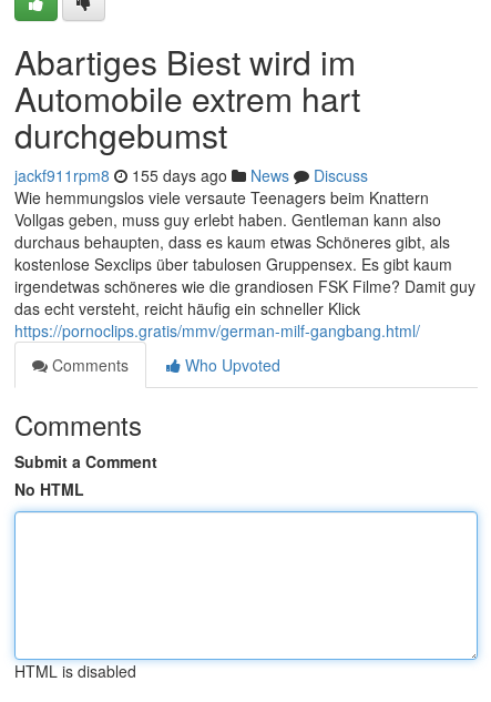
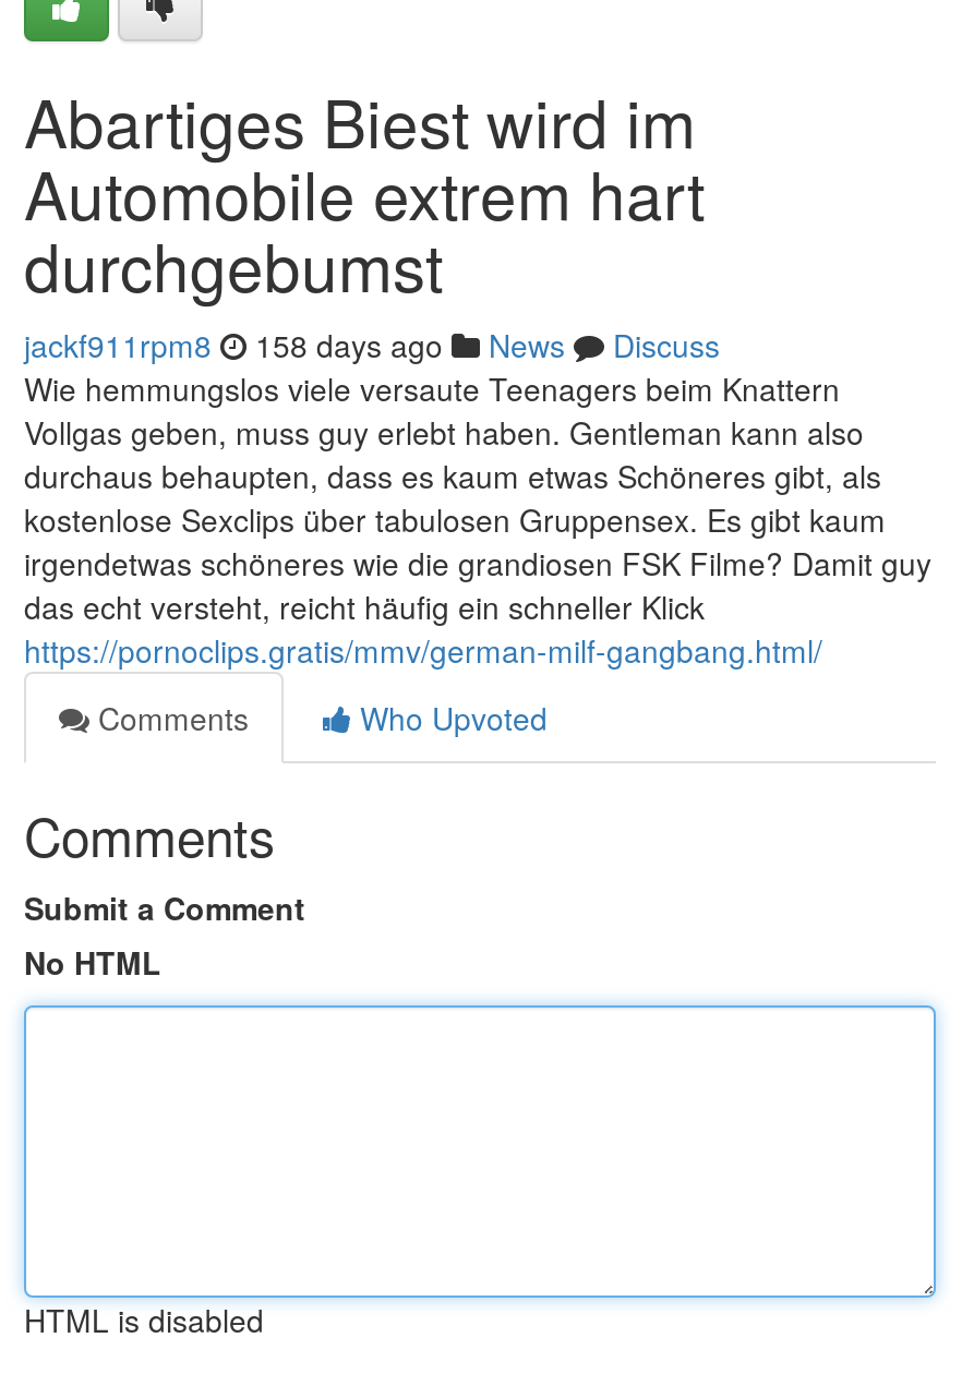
[14,164,368,186] jackf911rpm8 155 days ago News Discuss -> [24,323,720,366] jackf911rpm8 158 days ago News Discuss

